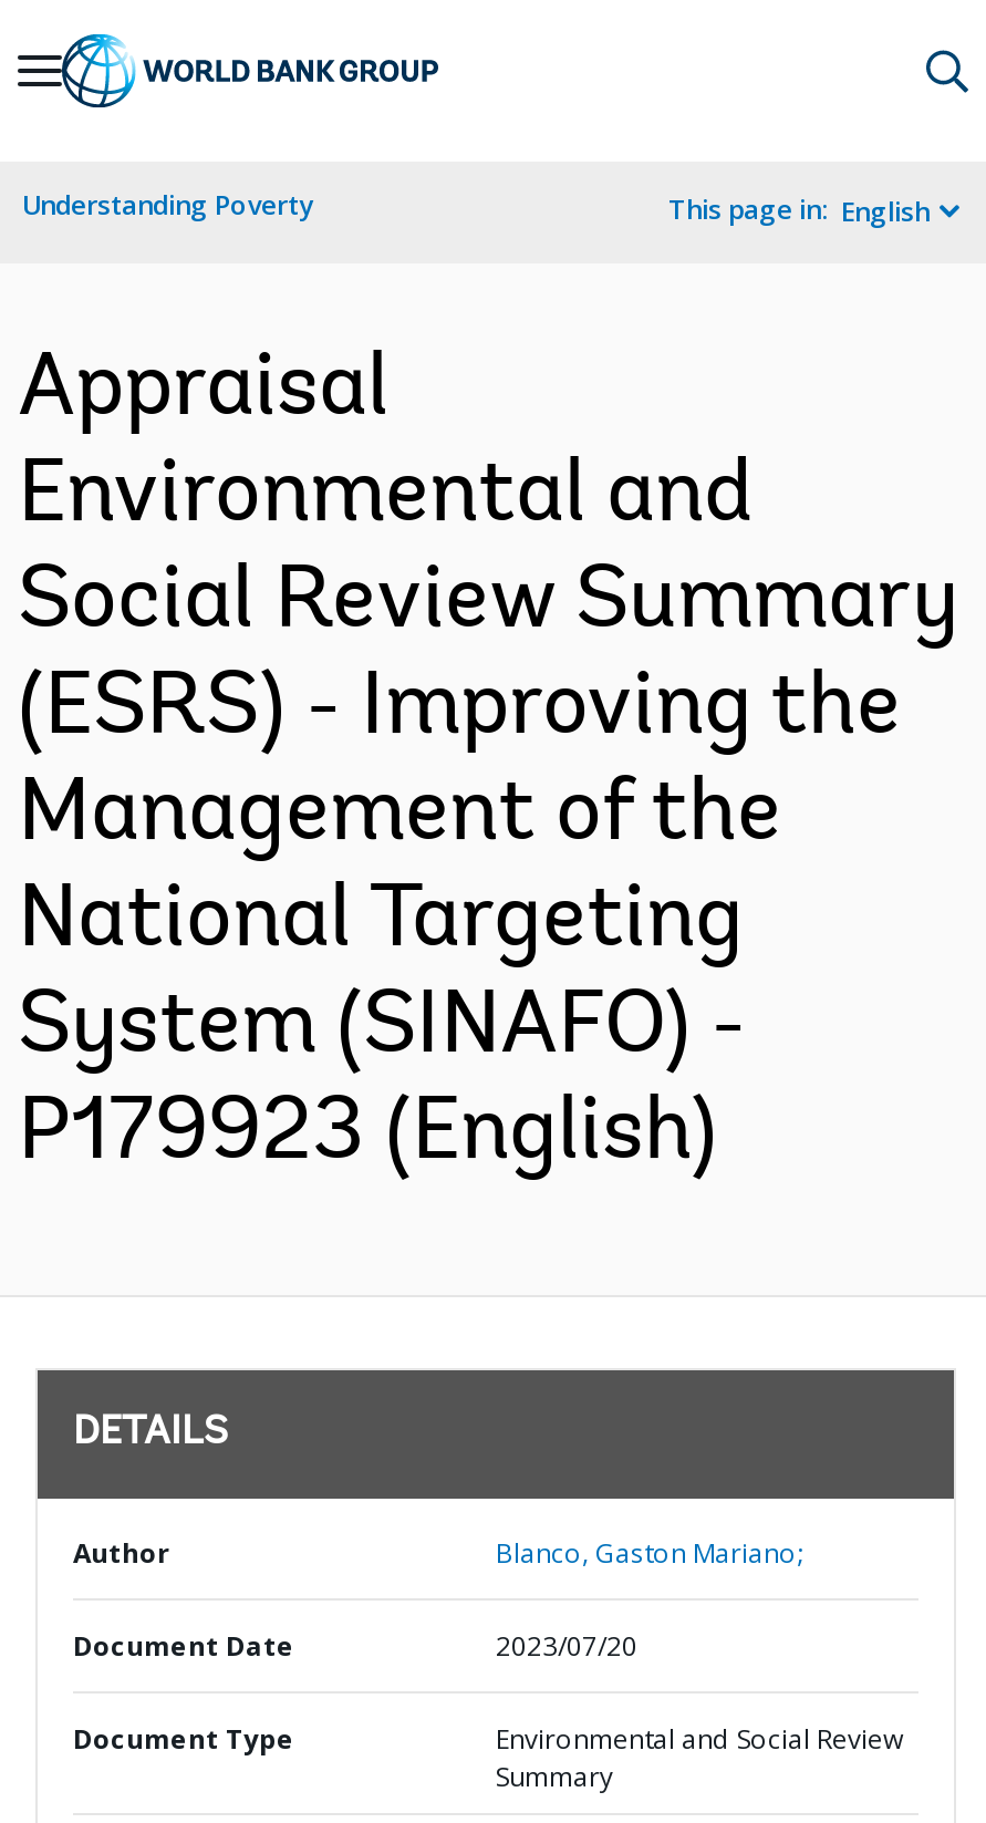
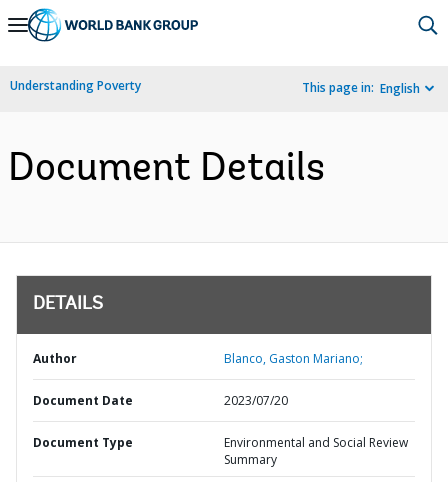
[18,348,958,1180] Appraisal | Environmental and | Social Review Summary | (ESRS) - Improving the | Management of the | National Targeting | System (SINAFO) - | P179923 (English) -> [8,150,325,190] Document Details

